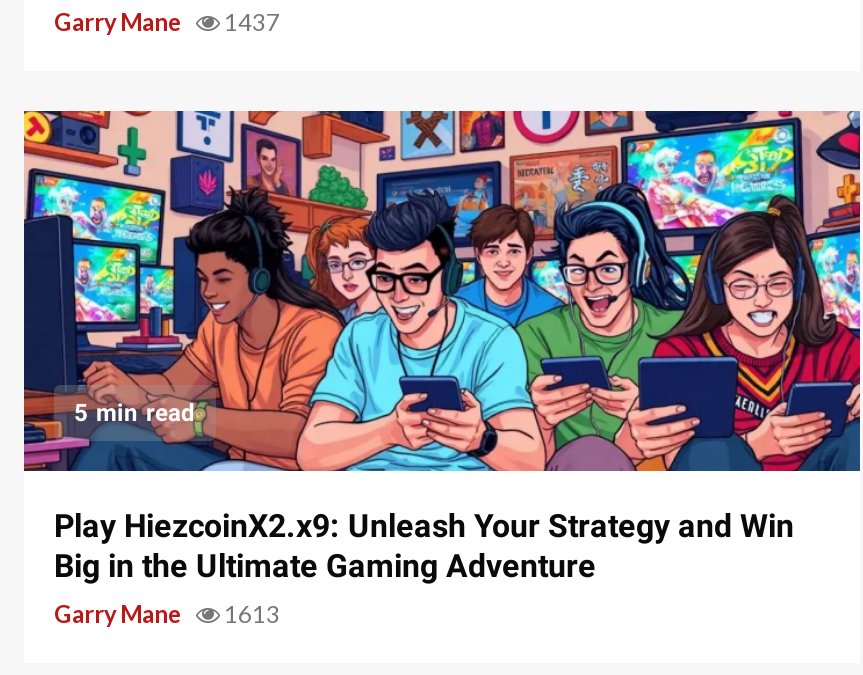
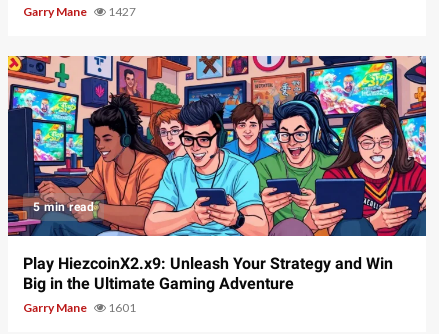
[54,7,280,37] Garry Mane 1437 -> [23,4,136,19] Garry Mane 1427
[54,599,280,629] Garry Mane 1613 -> [23,300,136,315] Garry Mane 1601

